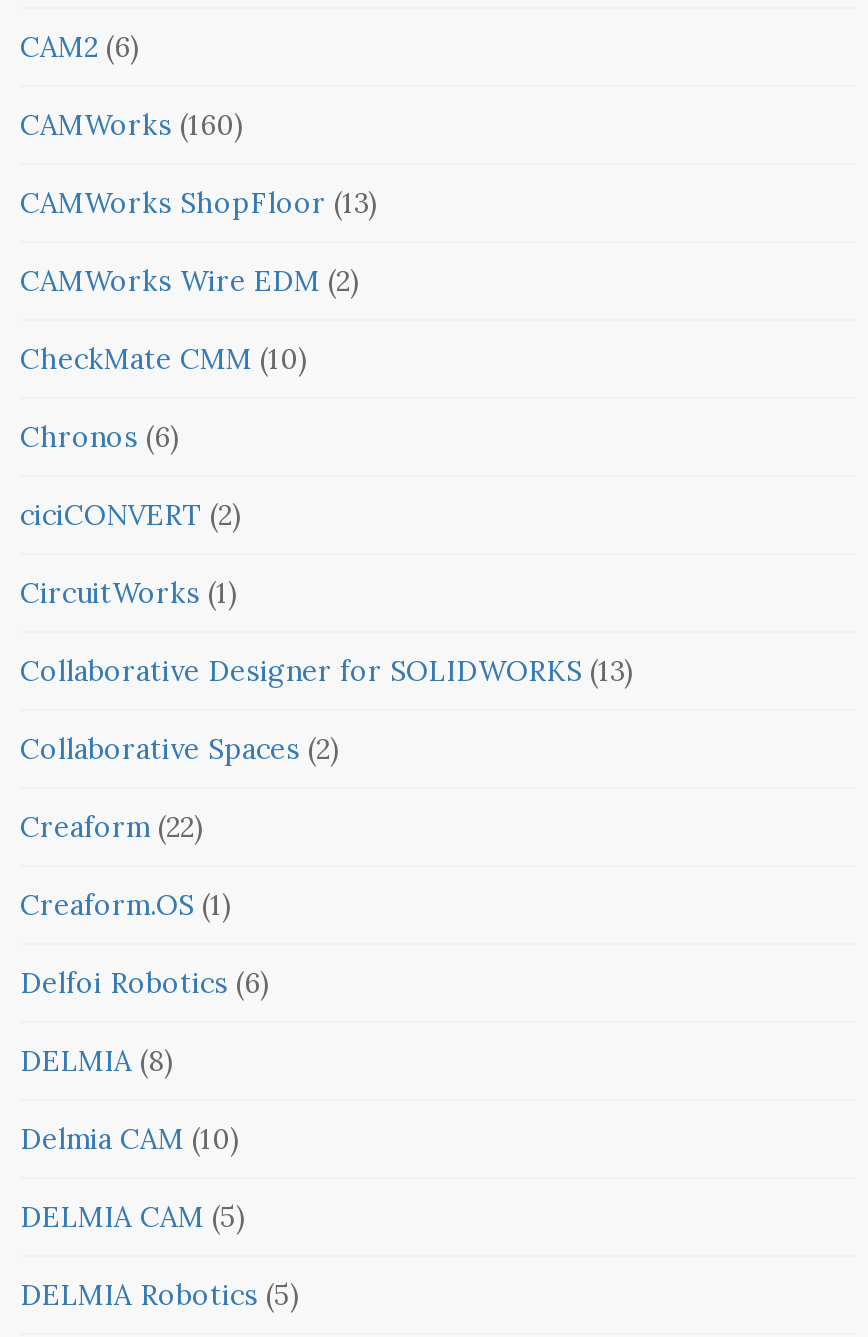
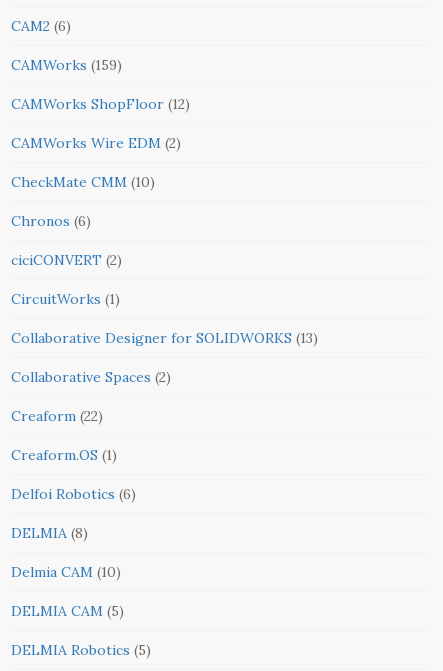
[20,107,244,143] CAMWorks (160) -> [11,56,122,74] CAMWorks (159)
[20,185,378,221] CAMWorks ShopFloor (13) -> [11,95,190,113] CAMWorks ShopFloor (12)

